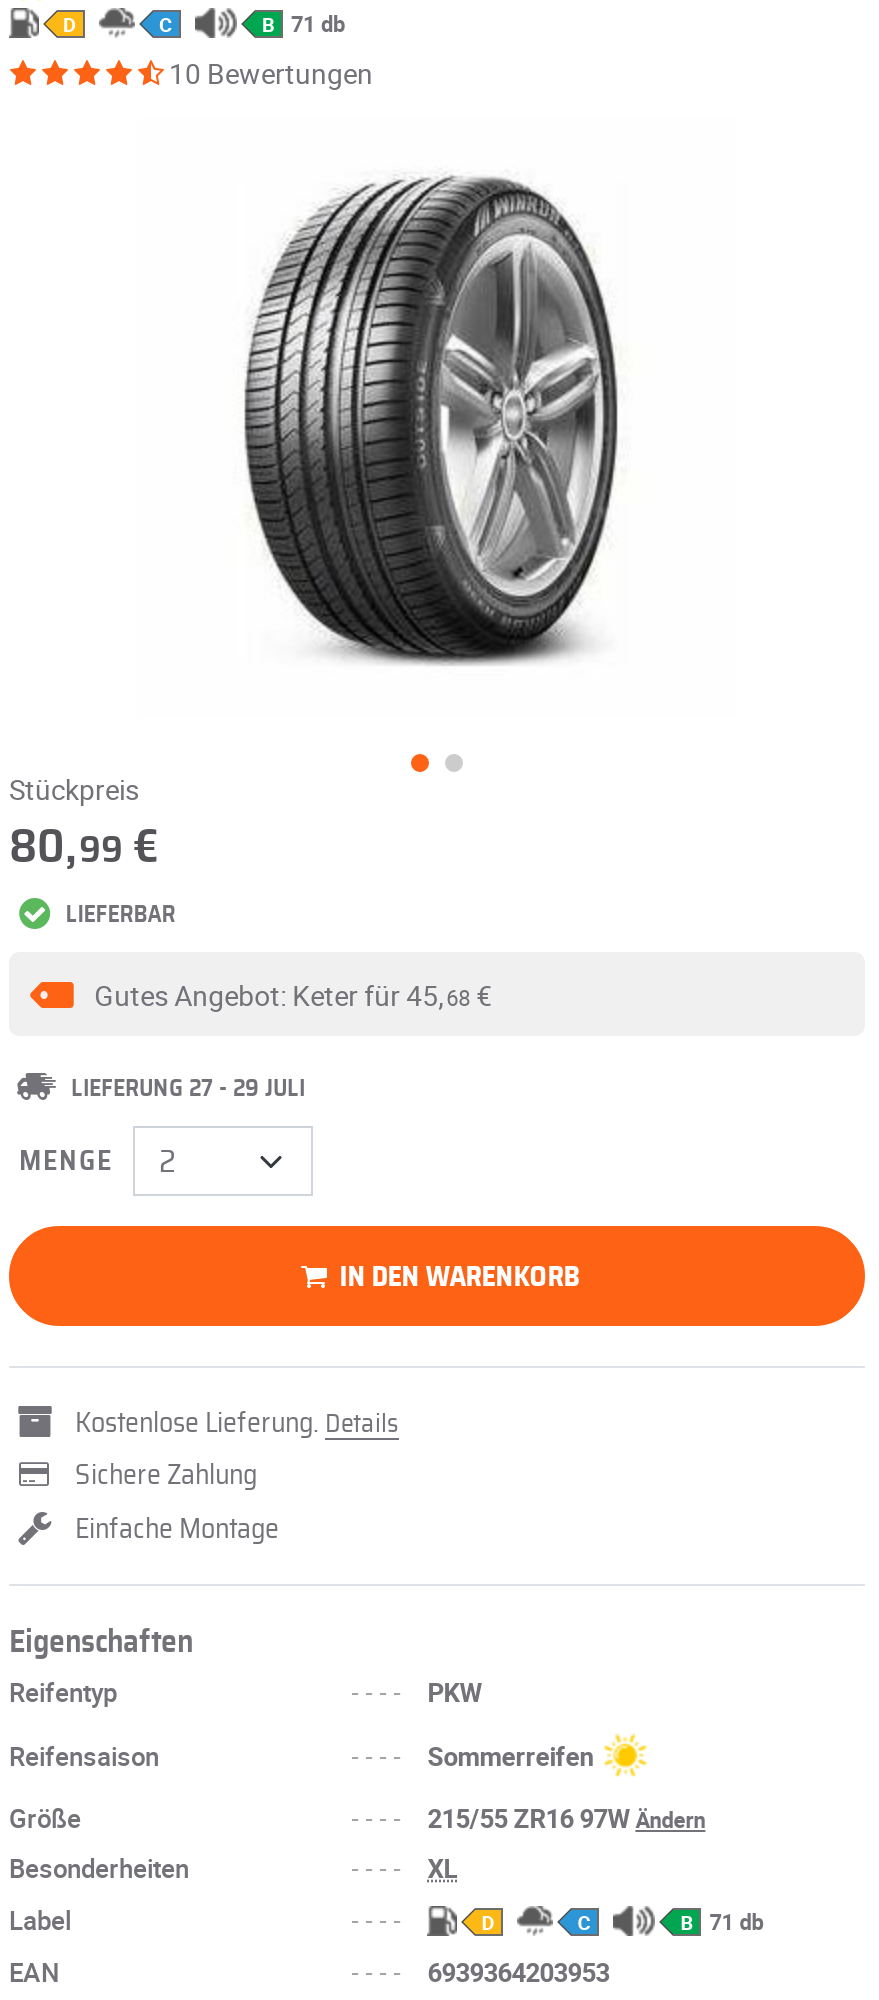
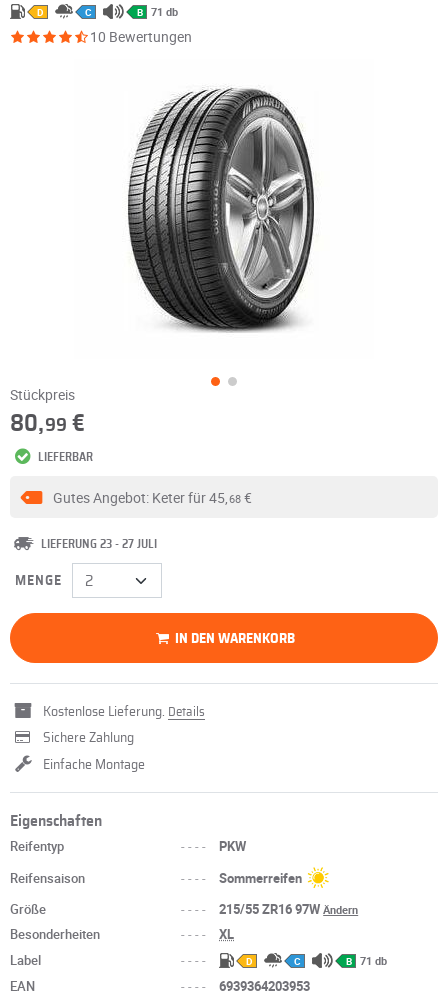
[71,1077,305,1101] LIEFERUNG 27 - 29 JULI -> [41,538,157,550] LIEFERUNG 23 - 27 JULI

